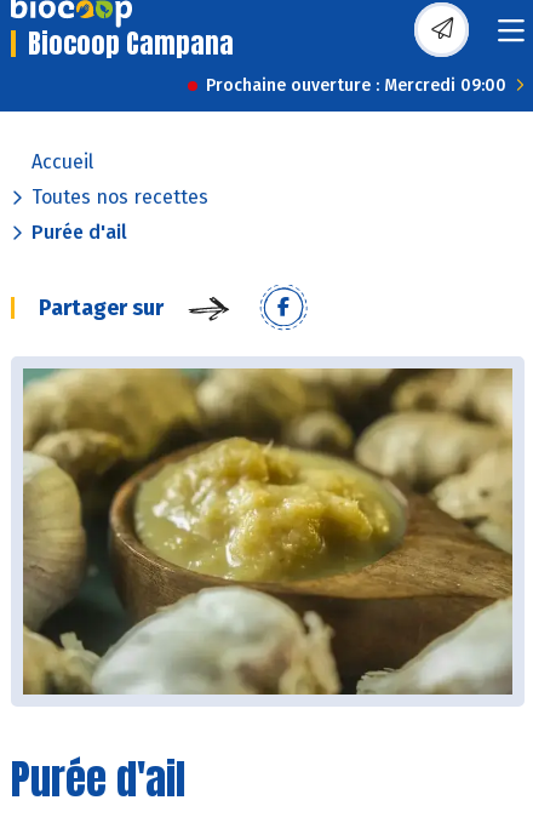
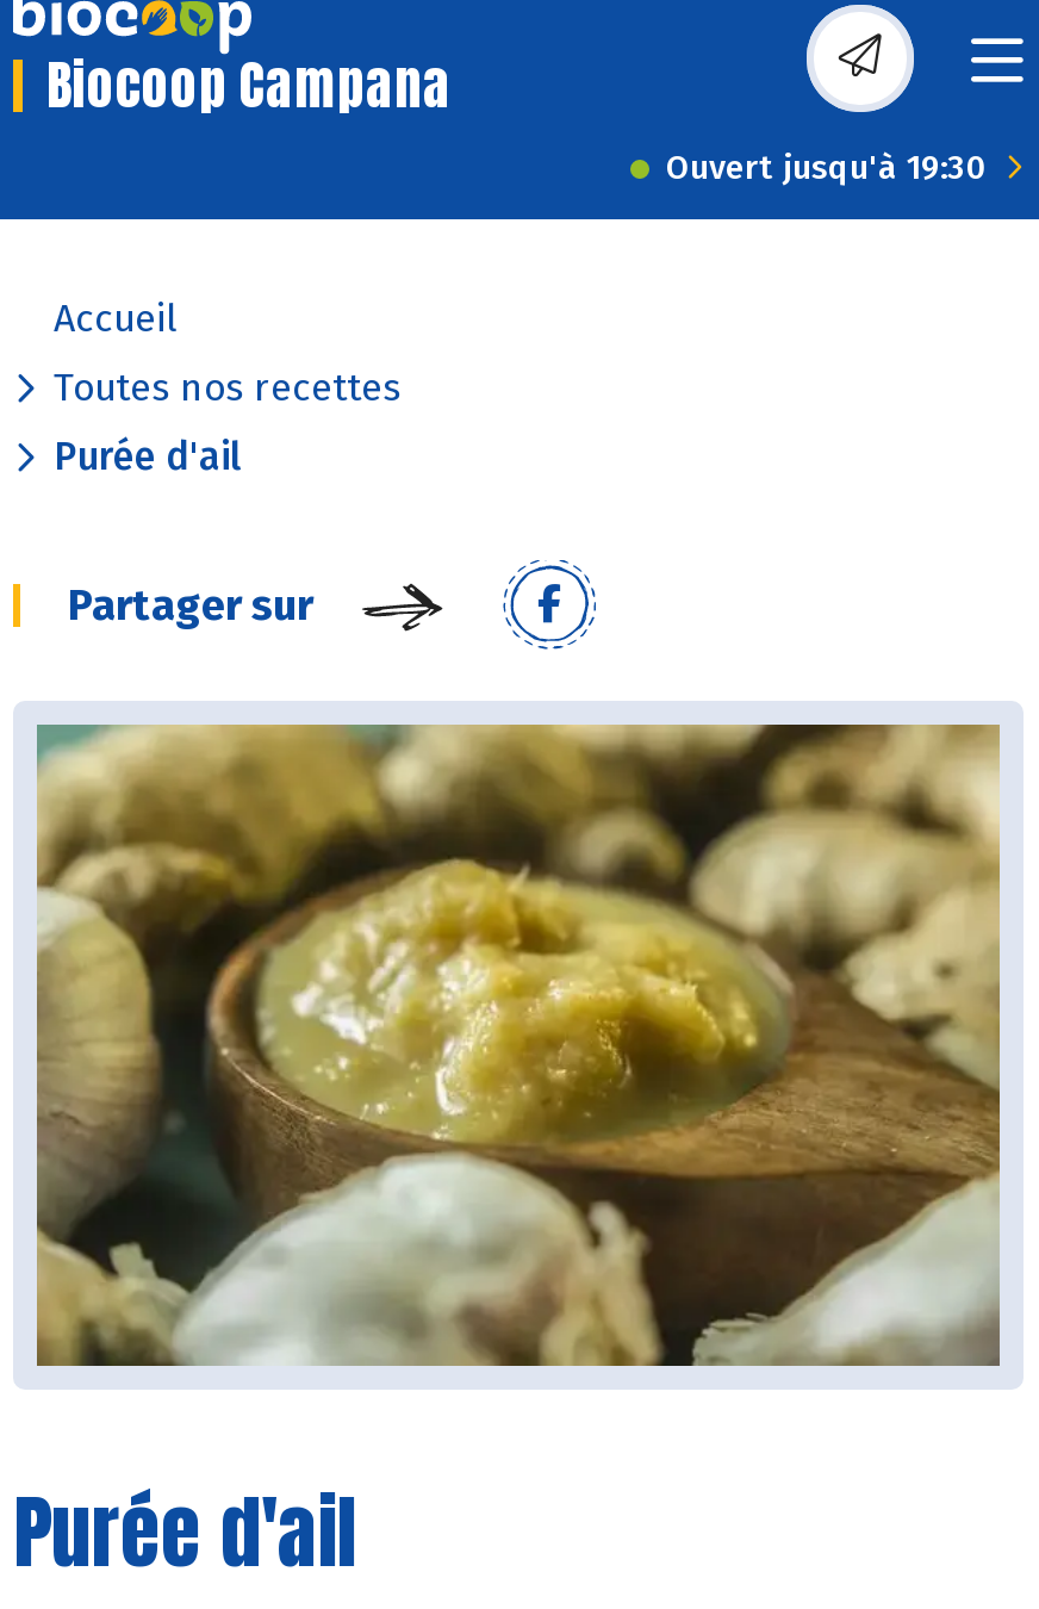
[206,75,506,96] Prochaine ouverture : Mercredi 09:00 -> [666,148,988,188] Ouvert jusqu'à 19:30

